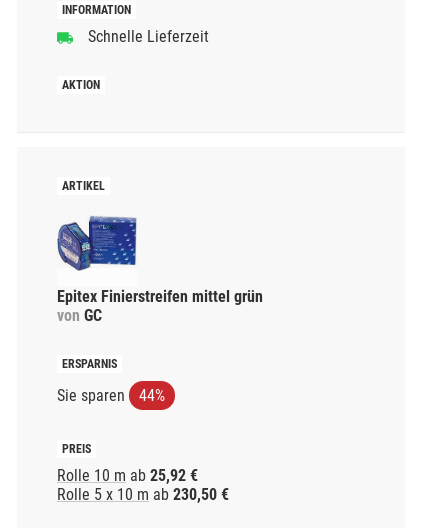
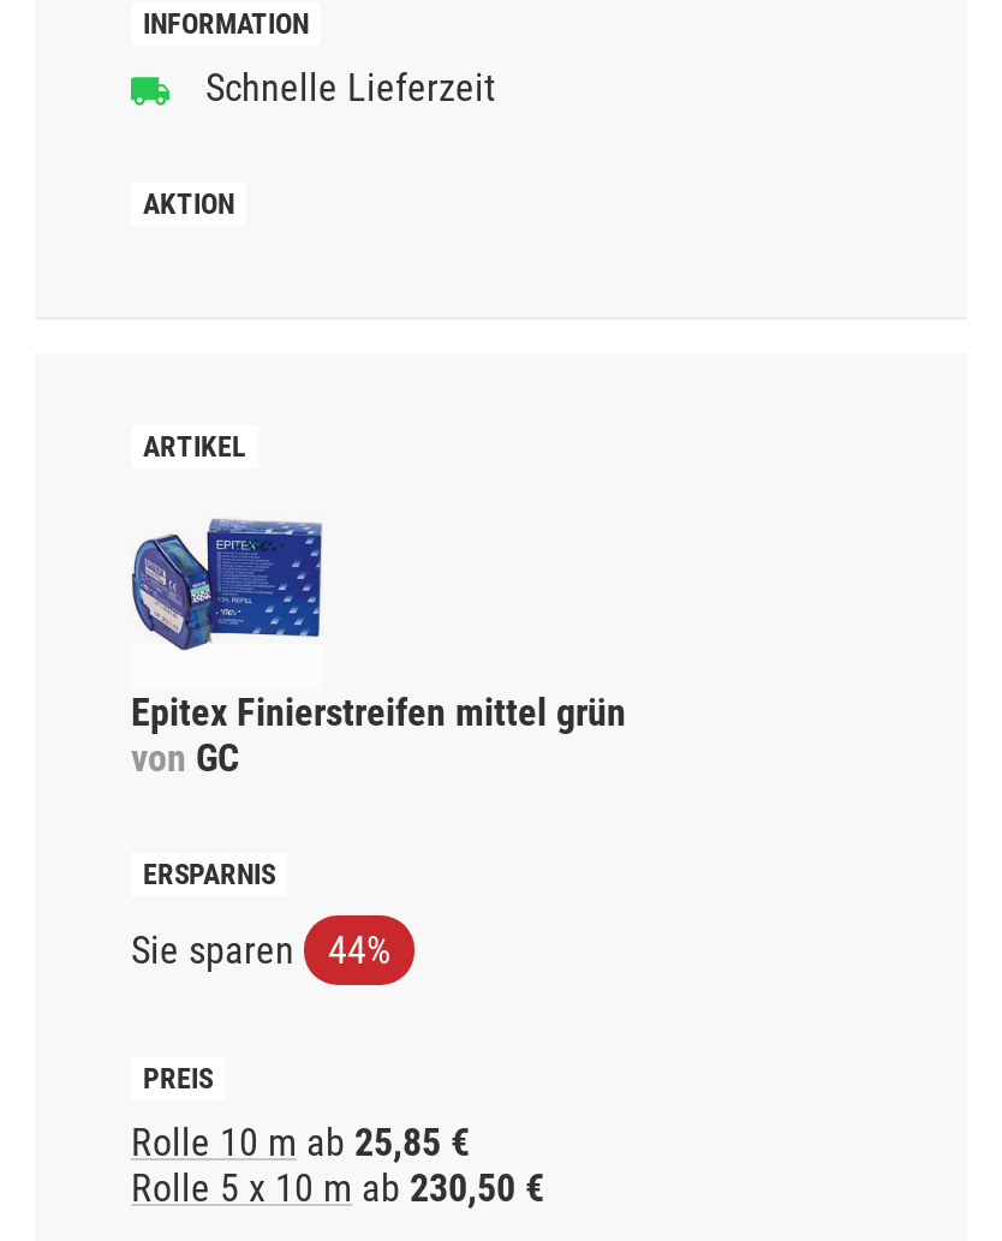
[57,466,198,485] Rolle 10 m ab 25,92 € -> [131,1120,470,1165] Rolle 10 m ab 25,85 €

